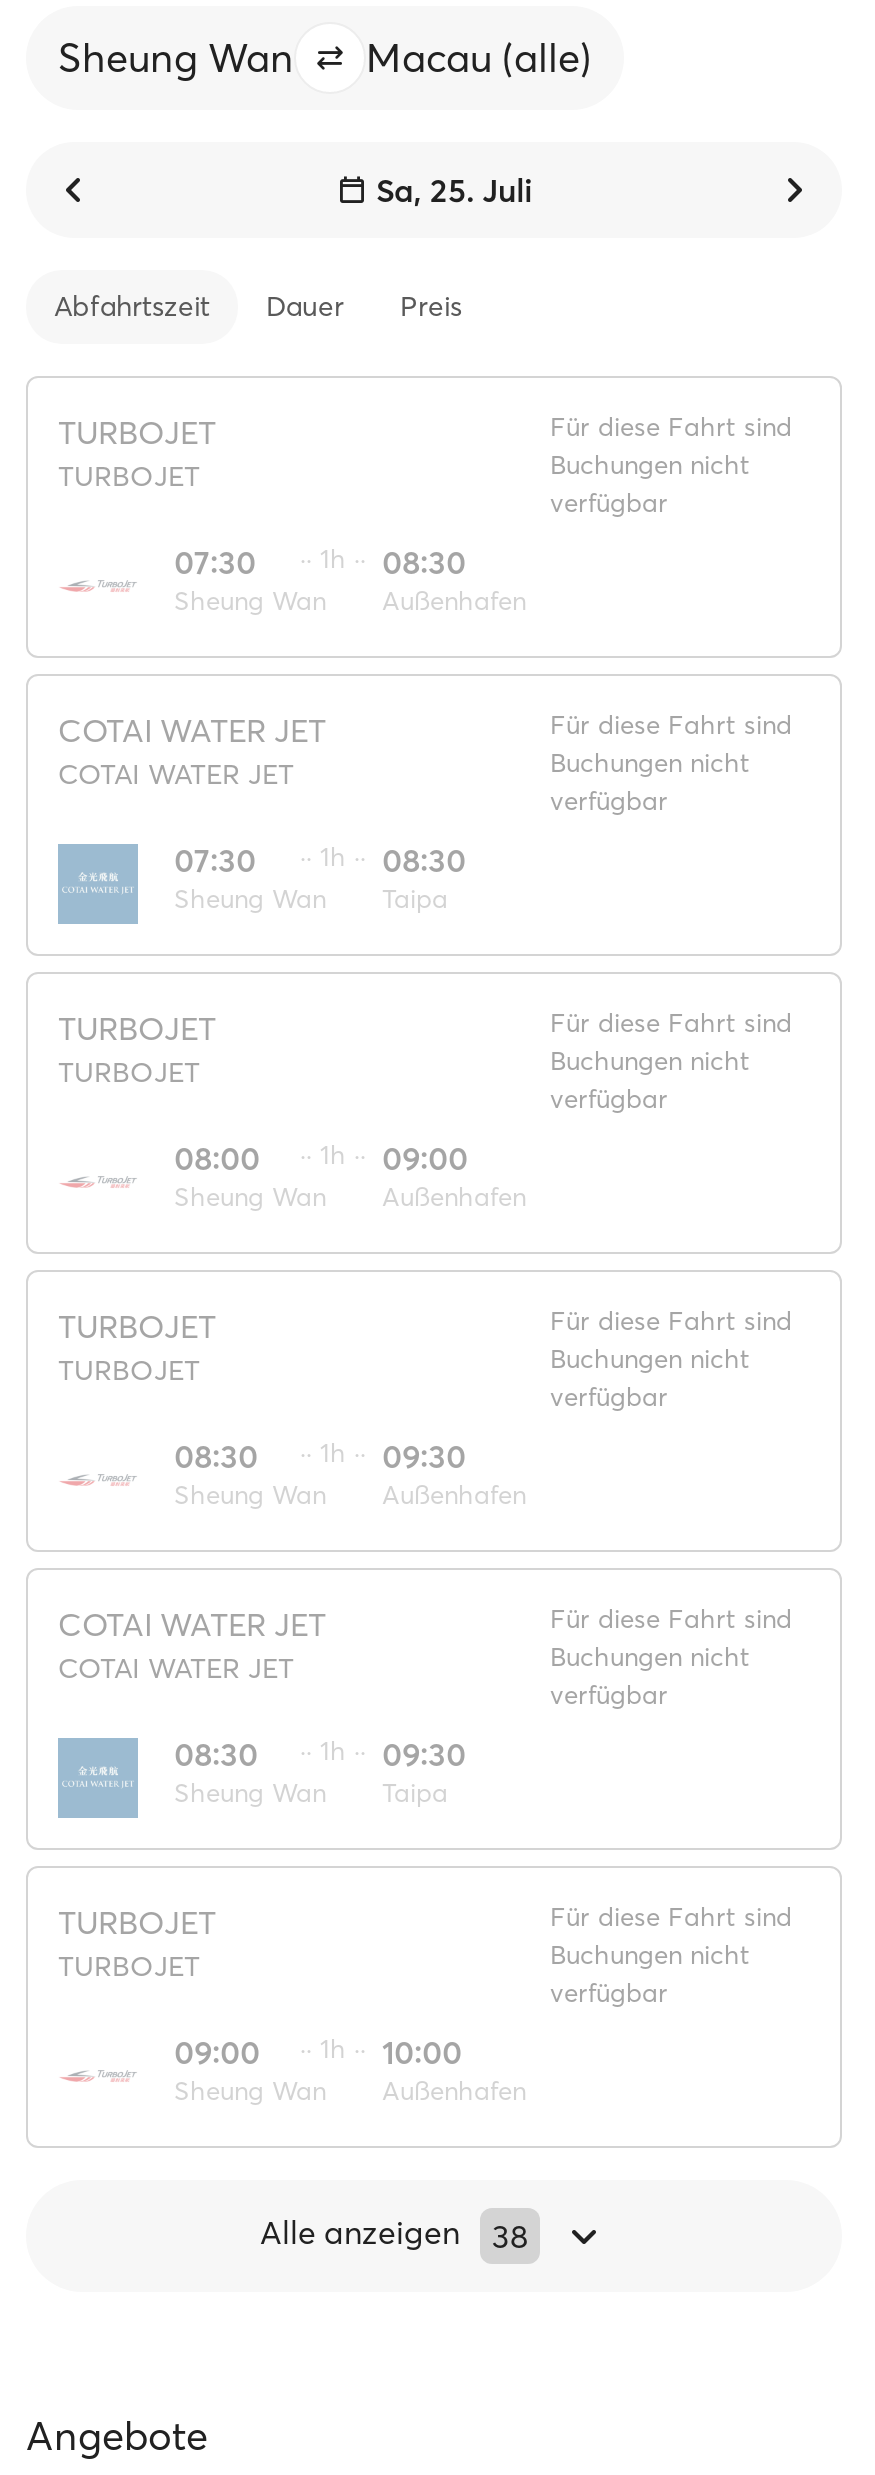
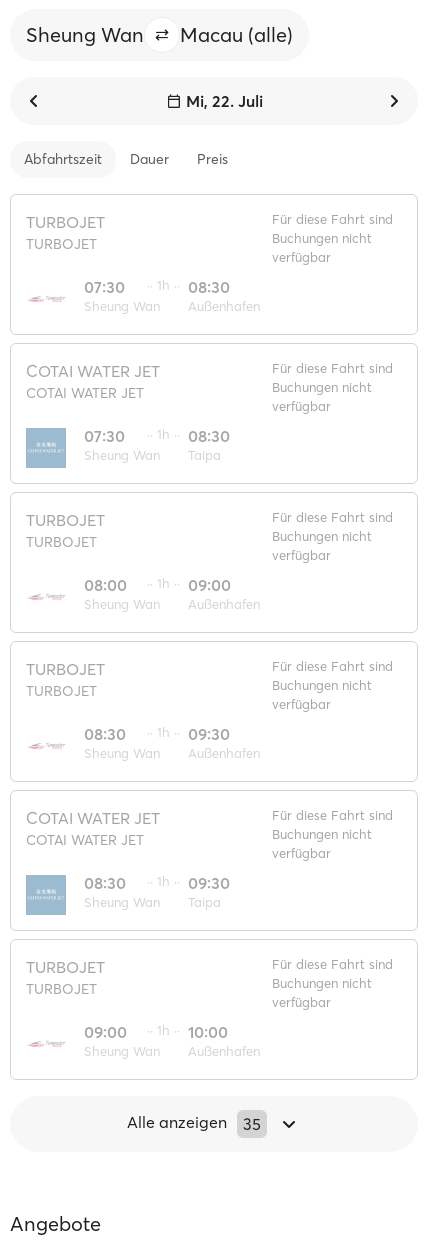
[376,170,532,210] Sa, 25. Juli -> [185,91,262,111] Mi, 22. Juli
[260,2212,528,2256] Alle anzeigen 38 -> [127,1112,261,1134] Alle anzeigen 35

